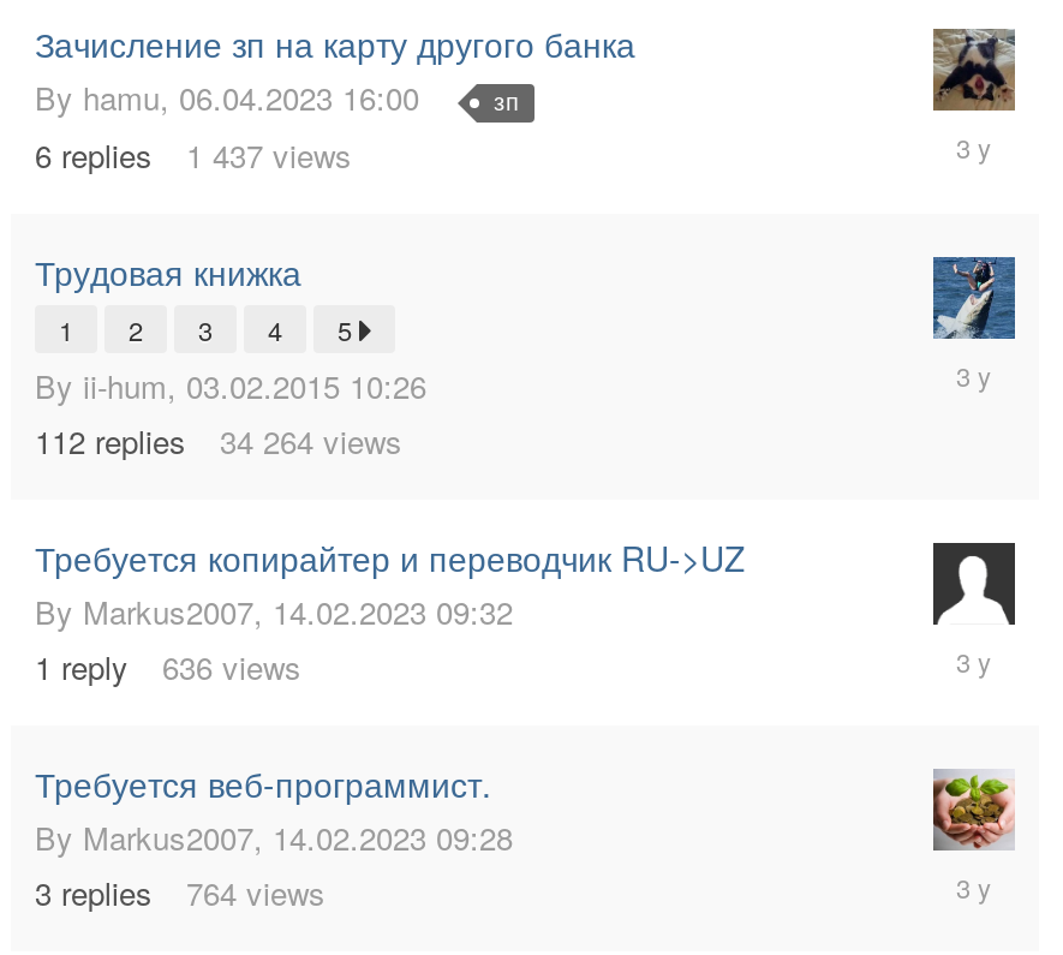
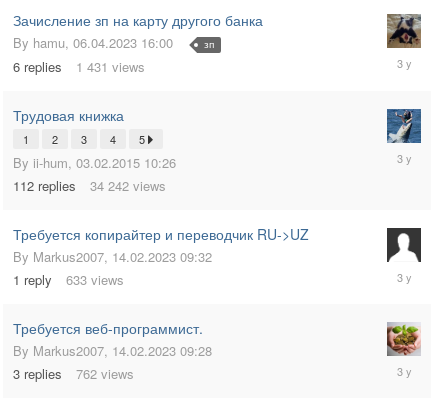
[35,131,352,177] 6 replies 1 437 views -> [13,57,145,76] 6 replies 1 431 views
[35,417,402,463] 112 replies 34 264 views -> [13,176,166,195] 112 replies 34 242 views
[35,643,301,689] 1 reply 636 views -> [13,270,124,289] 1 reply 633 views
[35,869,326,914] 3 replies 764 views -> [13,364,134,383] 3 replies 762 views

